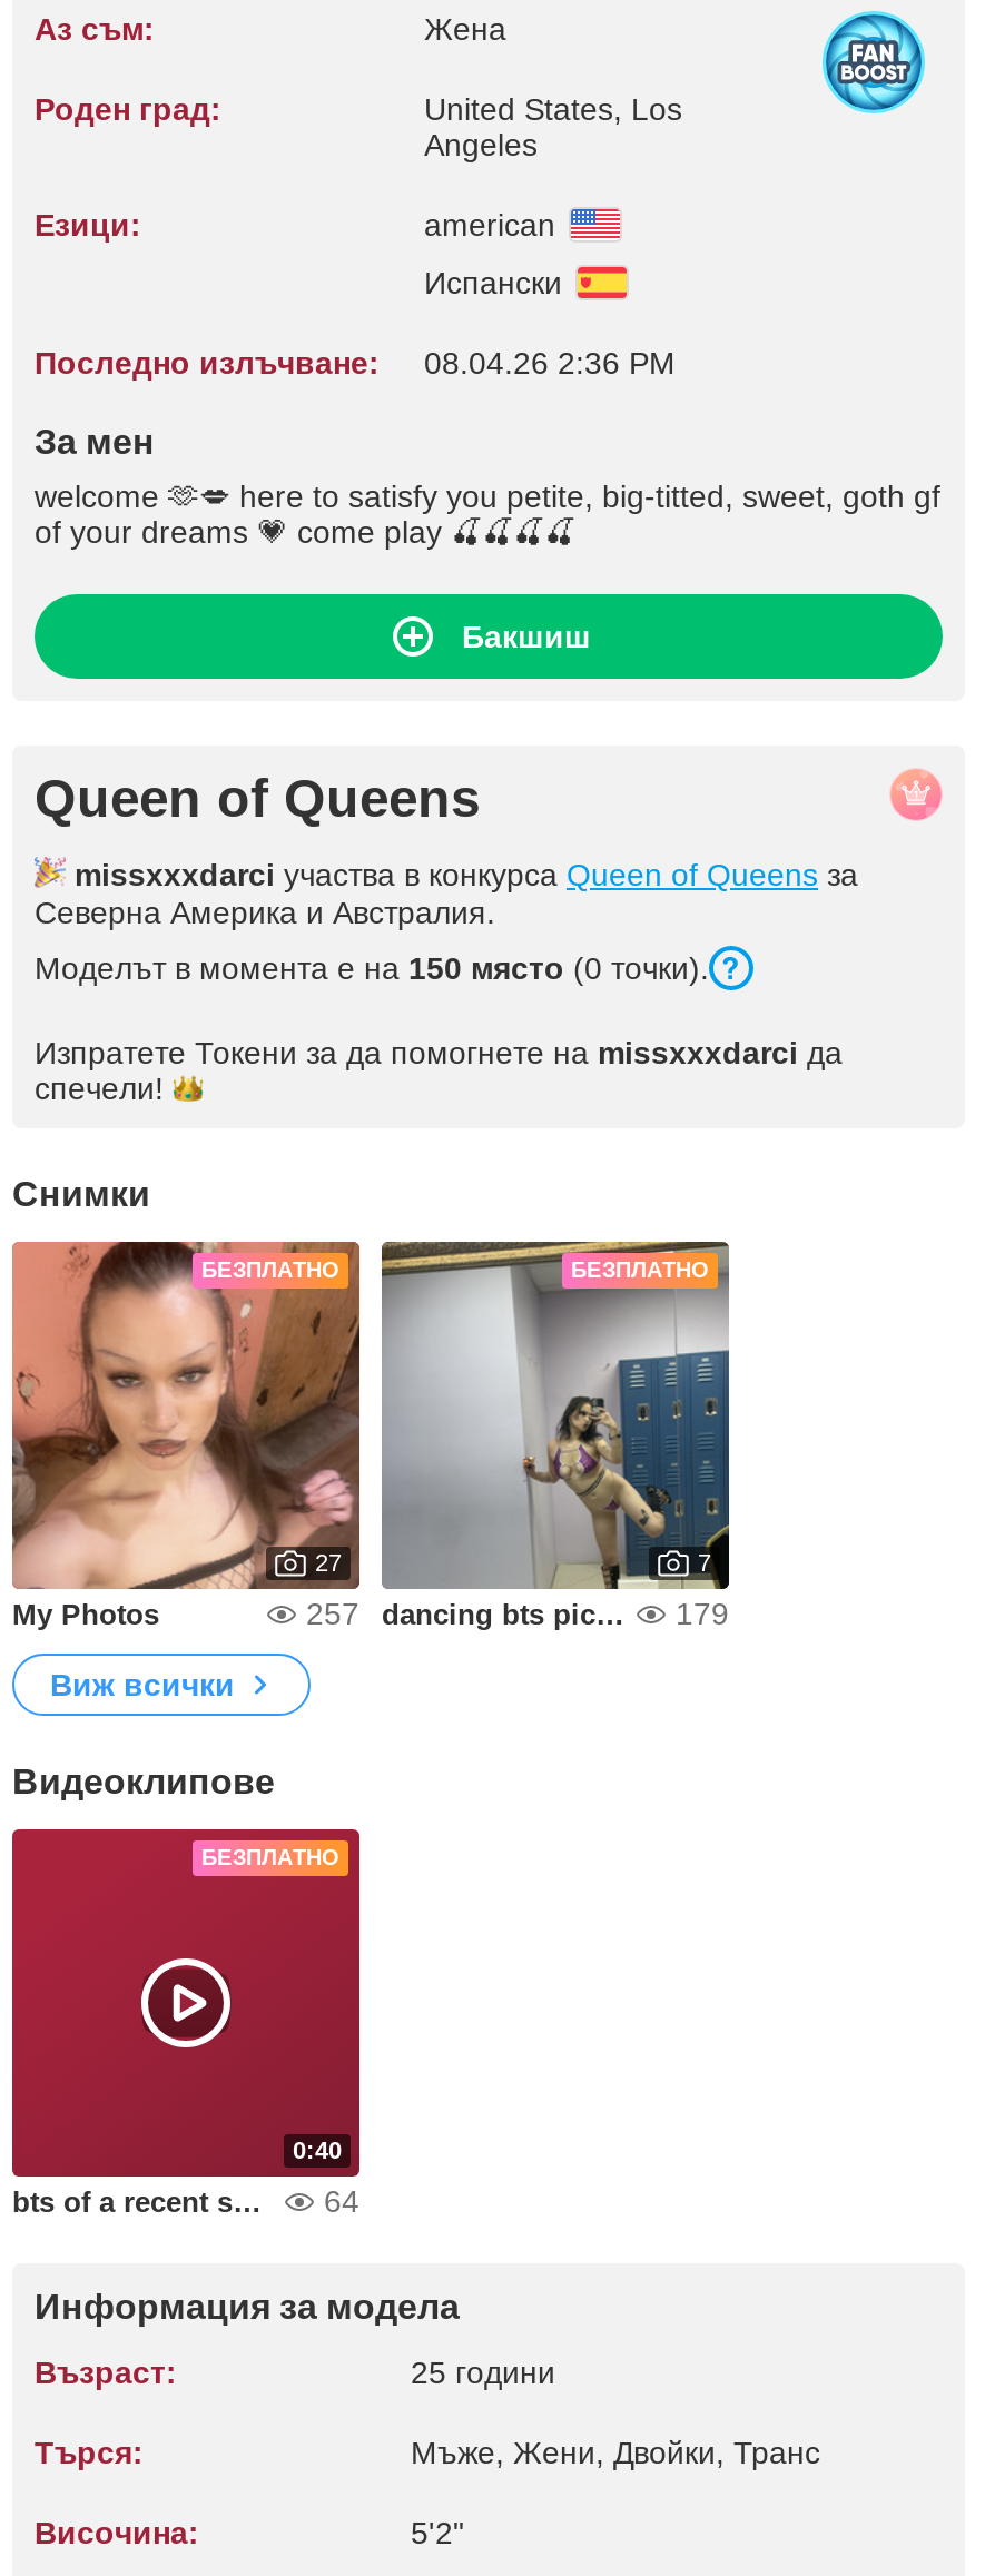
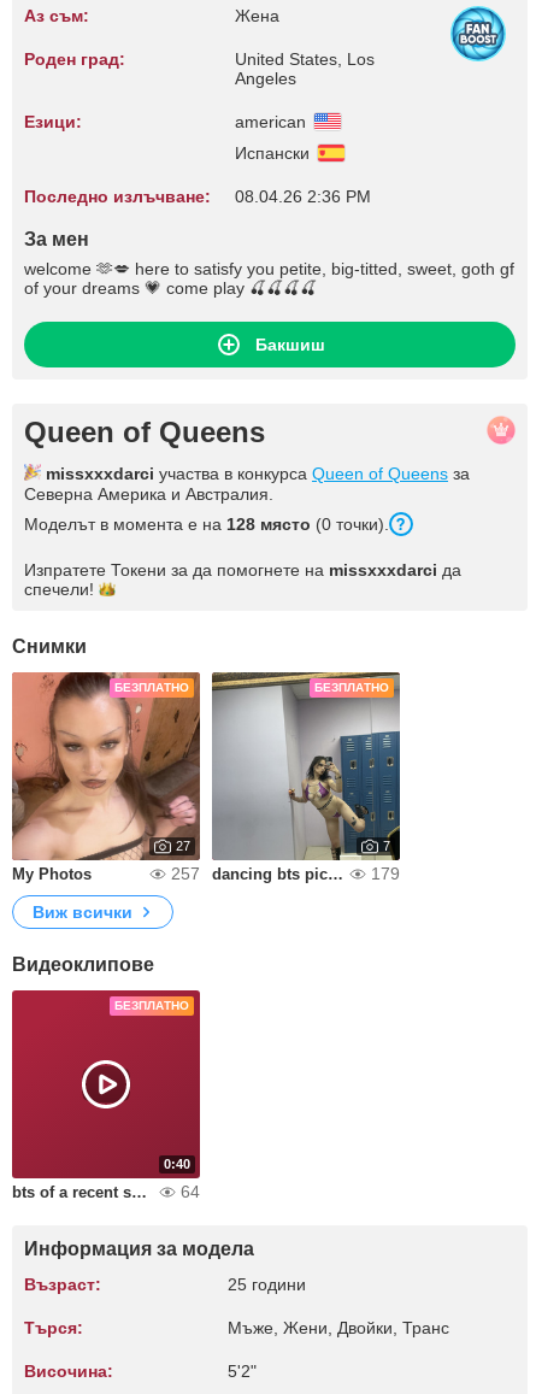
[35,950,709,986] Моделът в момента е на 150 място (0 точки). -> [24,514,389,534] Моделът в момента е на 128 място (0 точки).

